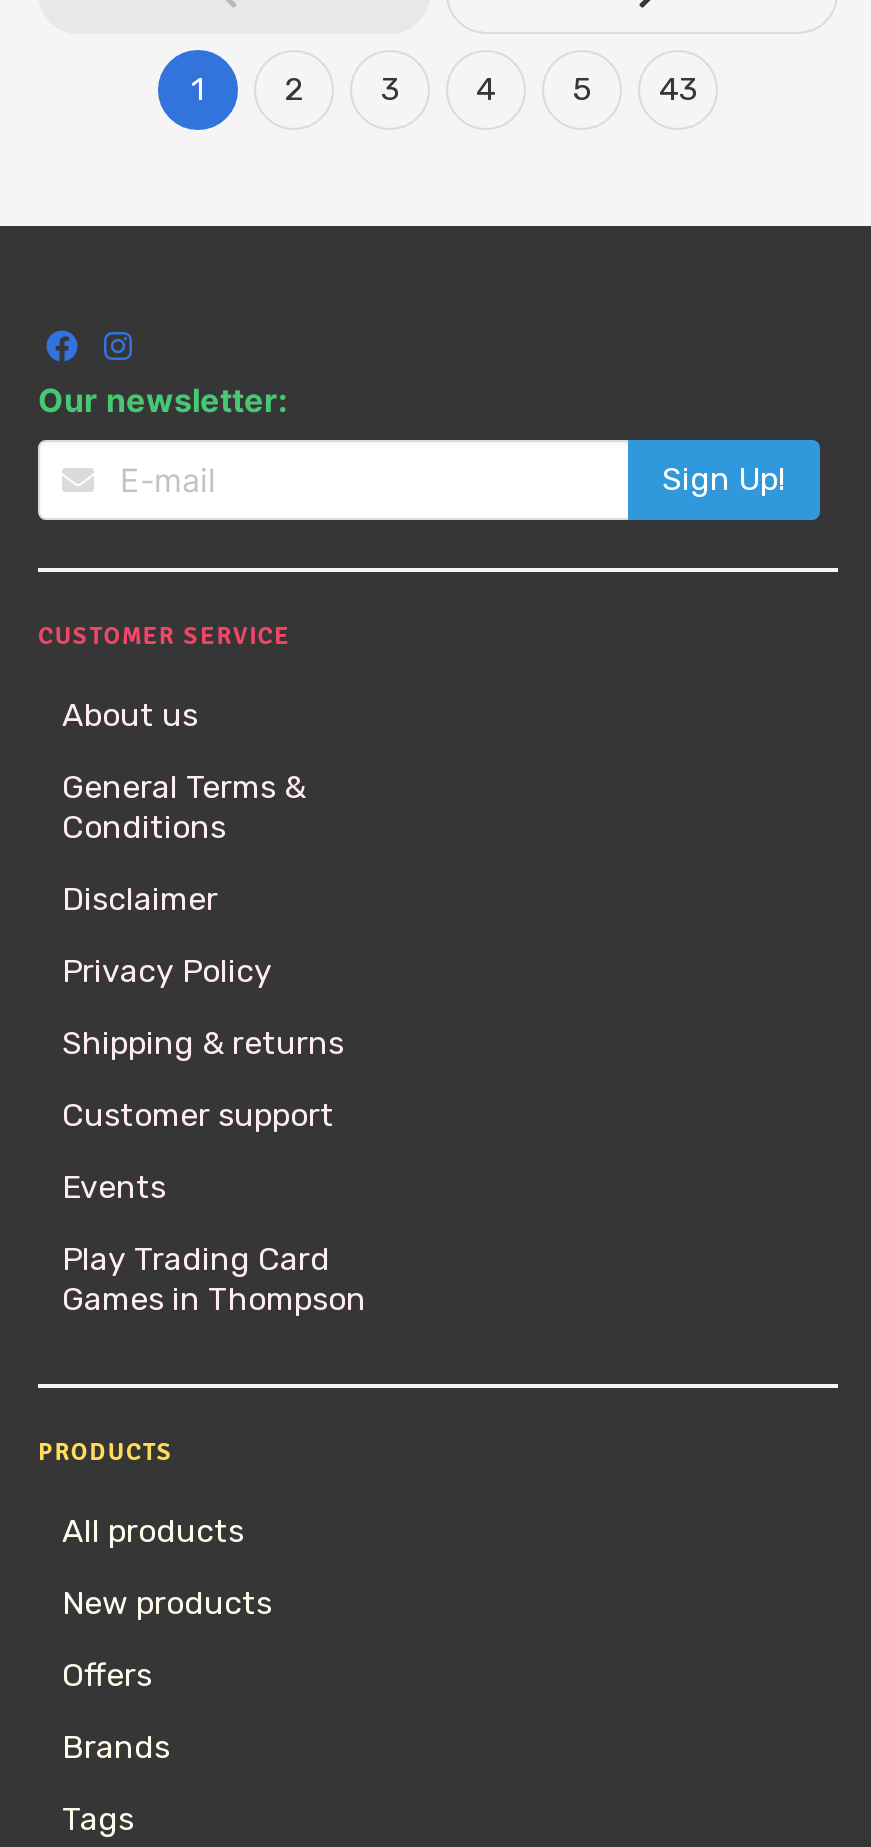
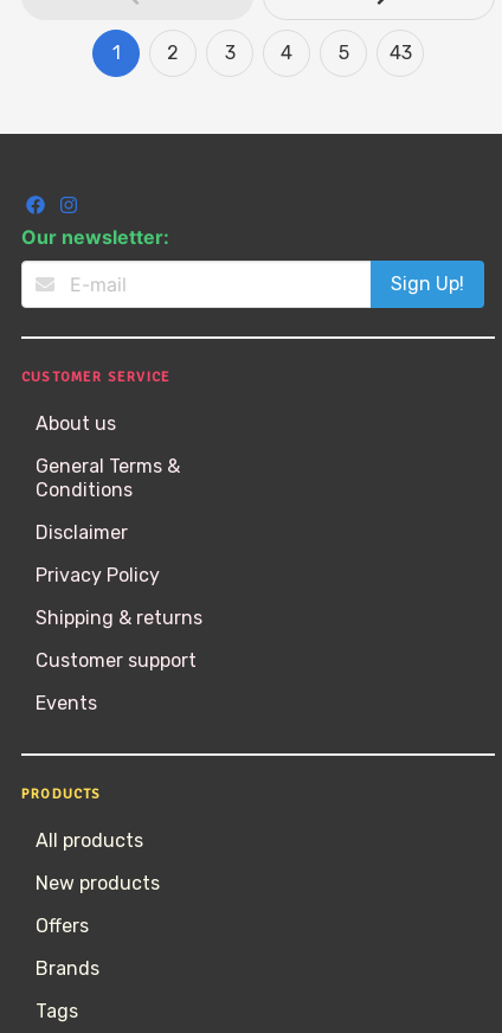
[62,1240,366,1318] Play Trading Card | Games in Thompson -> none

